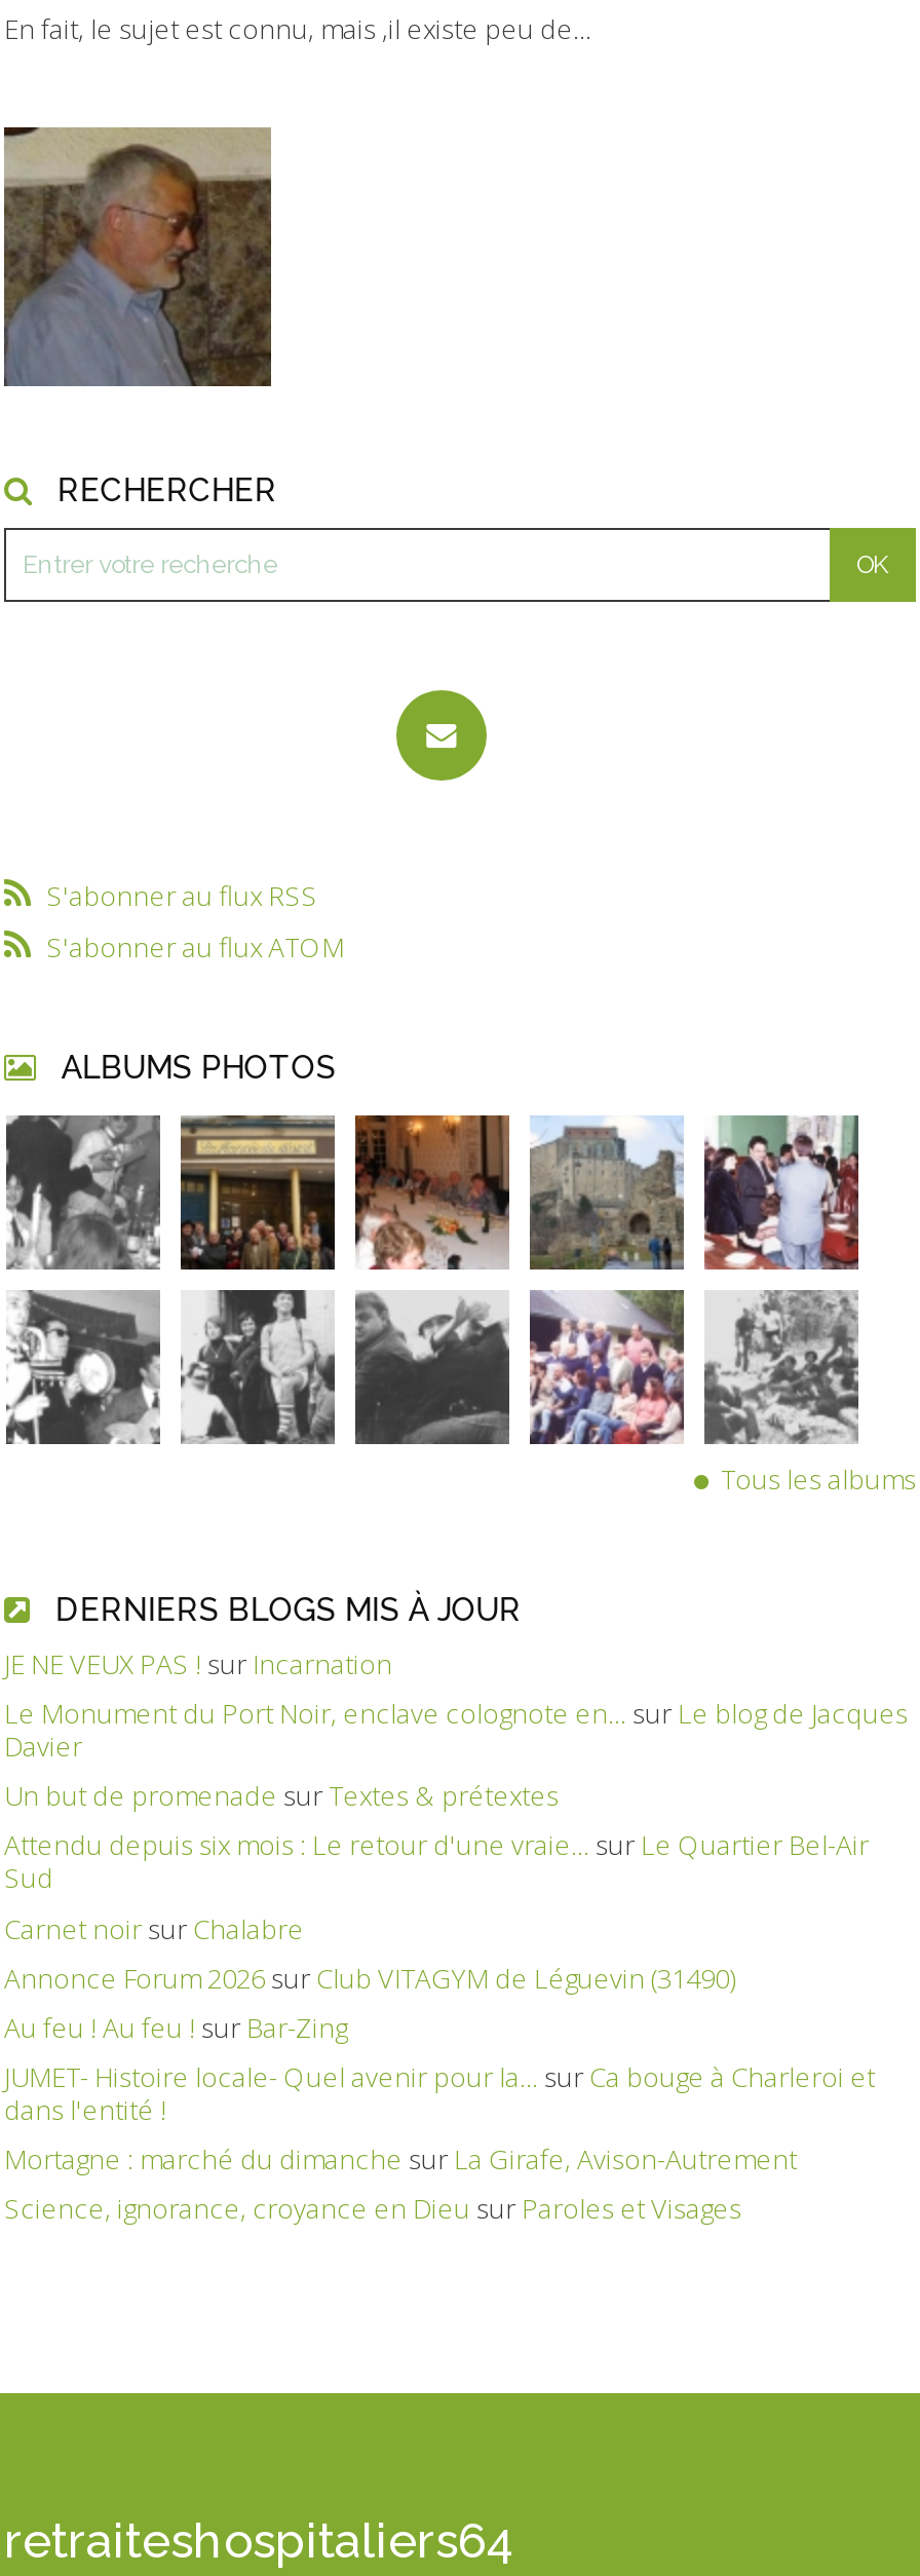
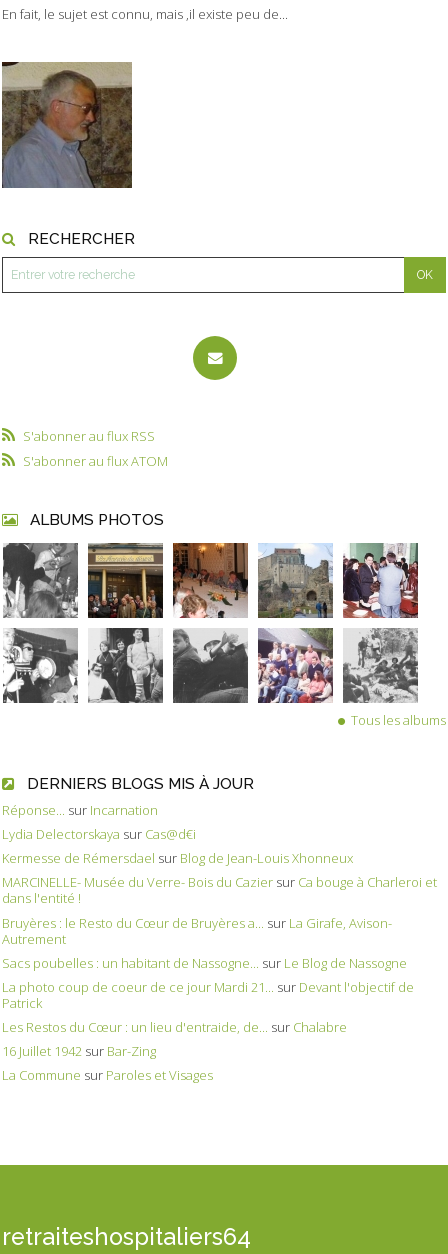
[4,1646,908,2095] JE NE VEUX PAS ! sur Incarnation | Le Monument du Port Noir, enclave colognote en... sur Le blog de Jacques | Davier | Un but de promenade sur Textes & prétextes | Attendu depuis six mois : Le retour d'une vraie... sur Le Quartier Bel-Air | Sud | Carnet noir sur Chalabre | Annonce Forum 2026 sur Club VITAGYM de Léguevin (31490) | Au feu ! Au feu ! sur Bar-Zing | JUMET- Histoire locale- Quel avenir pour la... sur Ca bouge à Charleroi et -> [2,801,437,891] Réponse... sur Incarnation | Lydia Delectorskaya sur Cas@d€i | Kermesse de Rémersdael sur Blog de Jean-Louis Xhonneux | MARCINELLE- Musée du Verre- Bois du Cazier sur Ca bouge à Charleroi et
moved [4,2091,166,2128] -> [2,889,81,907]: dans l'entité !
[4,2141,797,2227] Mortagne : marché du dimanche sur La Girafe, Avison-Autrement | Science, ignorance, croyance en Dieu sur Paroles et Visages -> [2,914,414,1084] Bruyères : le Resto du Cœur de Bruyères a... sur La Girafe, Avison- | Autrement | Sacs poubelles : un habitant de Nassogne... sur Le Blog de Nassogne | La photo coup de coeur de ce jour Mardi 21... sur Devant l'objectif de | Patrick | Les Restos du Cœur : un lieu d'entraide, de... sur Chalabre | 16 Juillet 1942 sur Bar-Zing | La Commune sur Paroles et Visages

